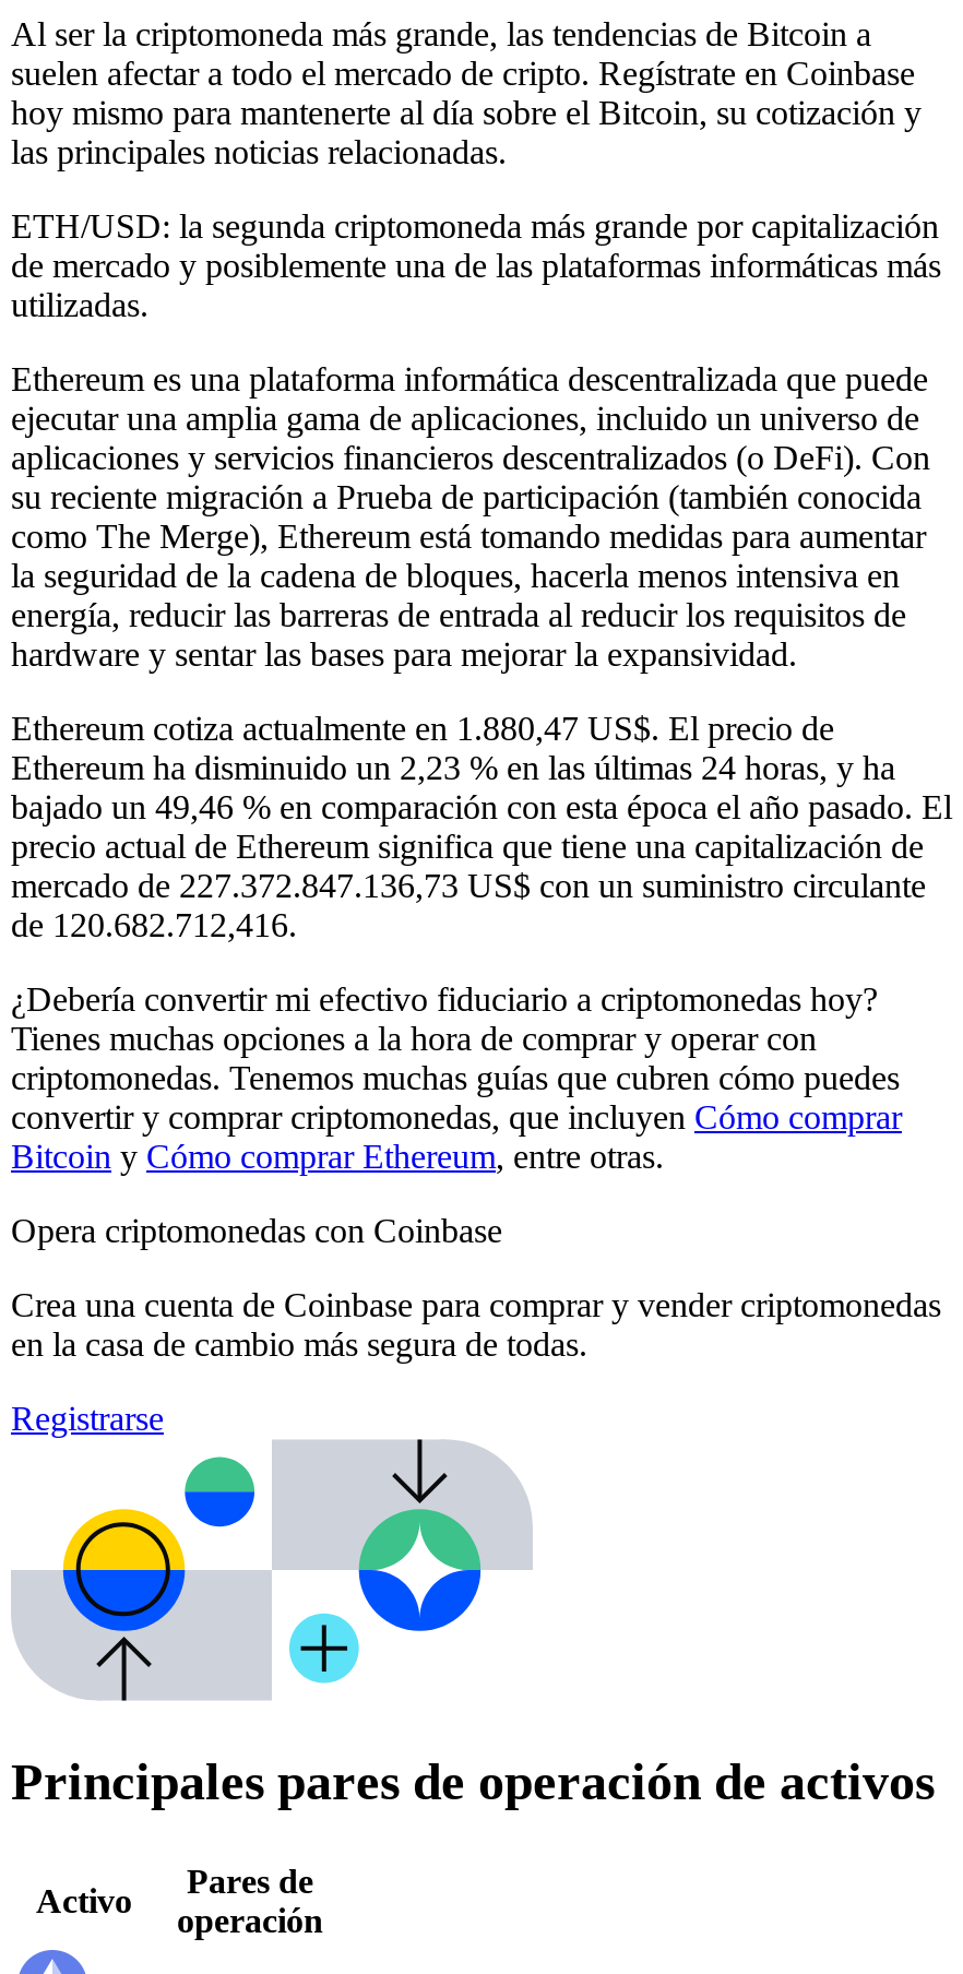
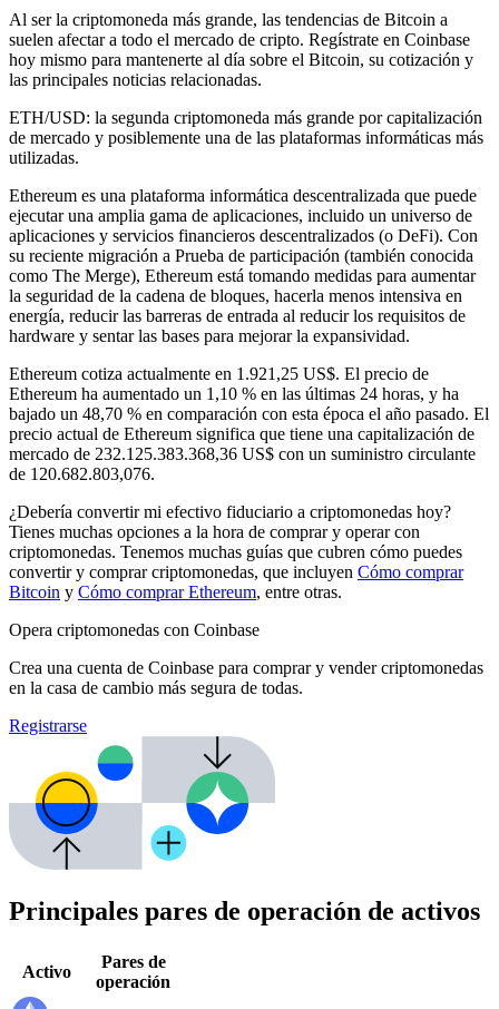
[11,709,834,747] Ethereum cotiza actualmente en 1.880,47 US$. El precio de -> [9,364,429,383] Ethereum cotiza actualmente en 1.921,25 US$. El precio de
[11,749,895,786] Ethereum ha disminuido un 2,23 % en las últimas 24 horas, y ha -> [9,384,459,403] Ethereum ha aumentado un 1,10 % en las últimas 24 horas, y ha
[11,788,952,825] bajado un 49,46 % en comparación con esta época el año pasado. El -> [9,404,489,423] bajado un 48,70 % en comparación con esta época el año pasado. El
[11,867,926,904] mercado de 227.372.847.136,73 US$ con un suministro circulante -> [9,444,476,463] mercado de 232.125.383.368,36 US$ con un suministro circulante
[11,906,297,943] de 120.682.712,416. -> [9,464,155,483] de 120.682.803,076.

